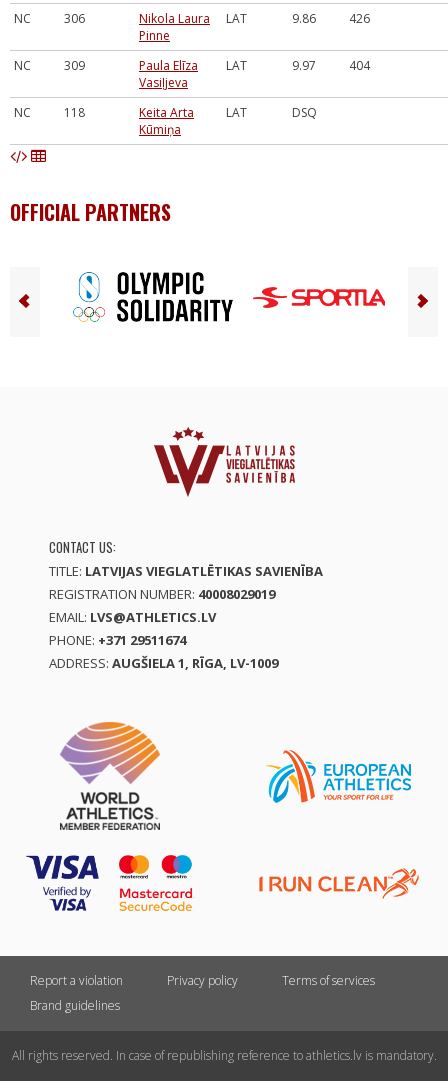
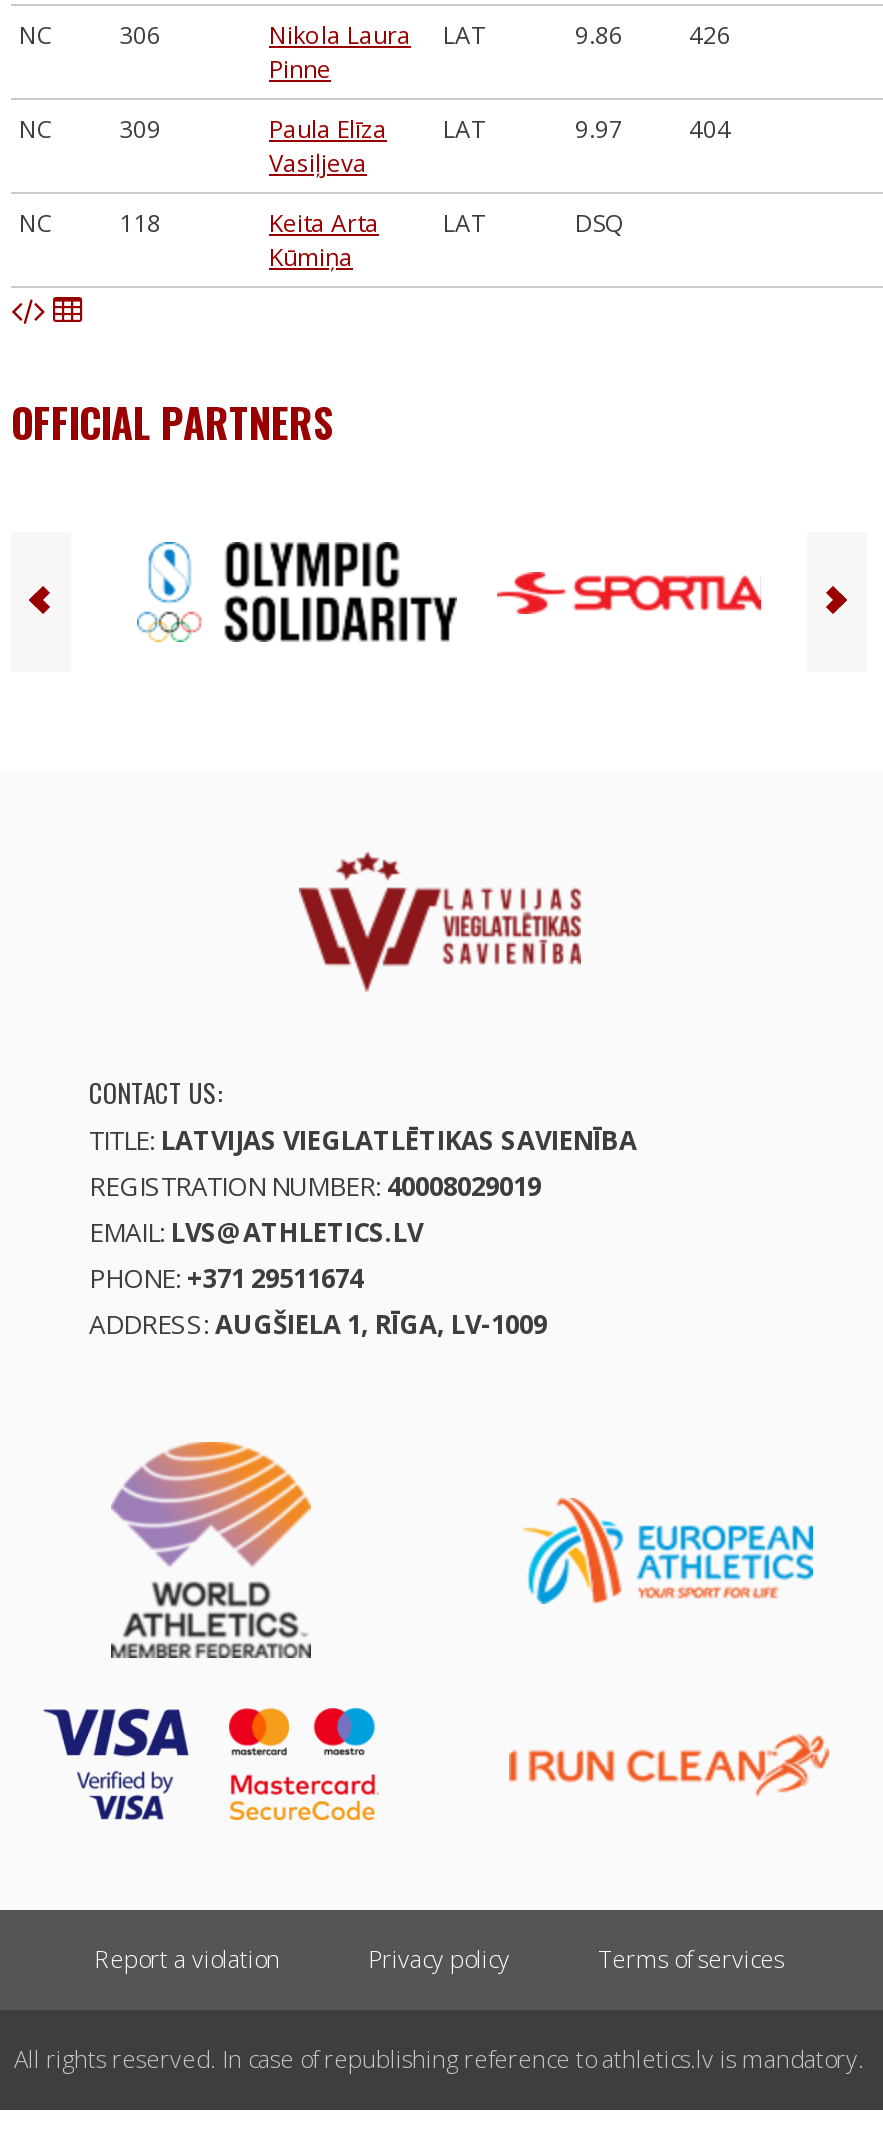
[30,997,120,1014] Brand guidelines -> none

